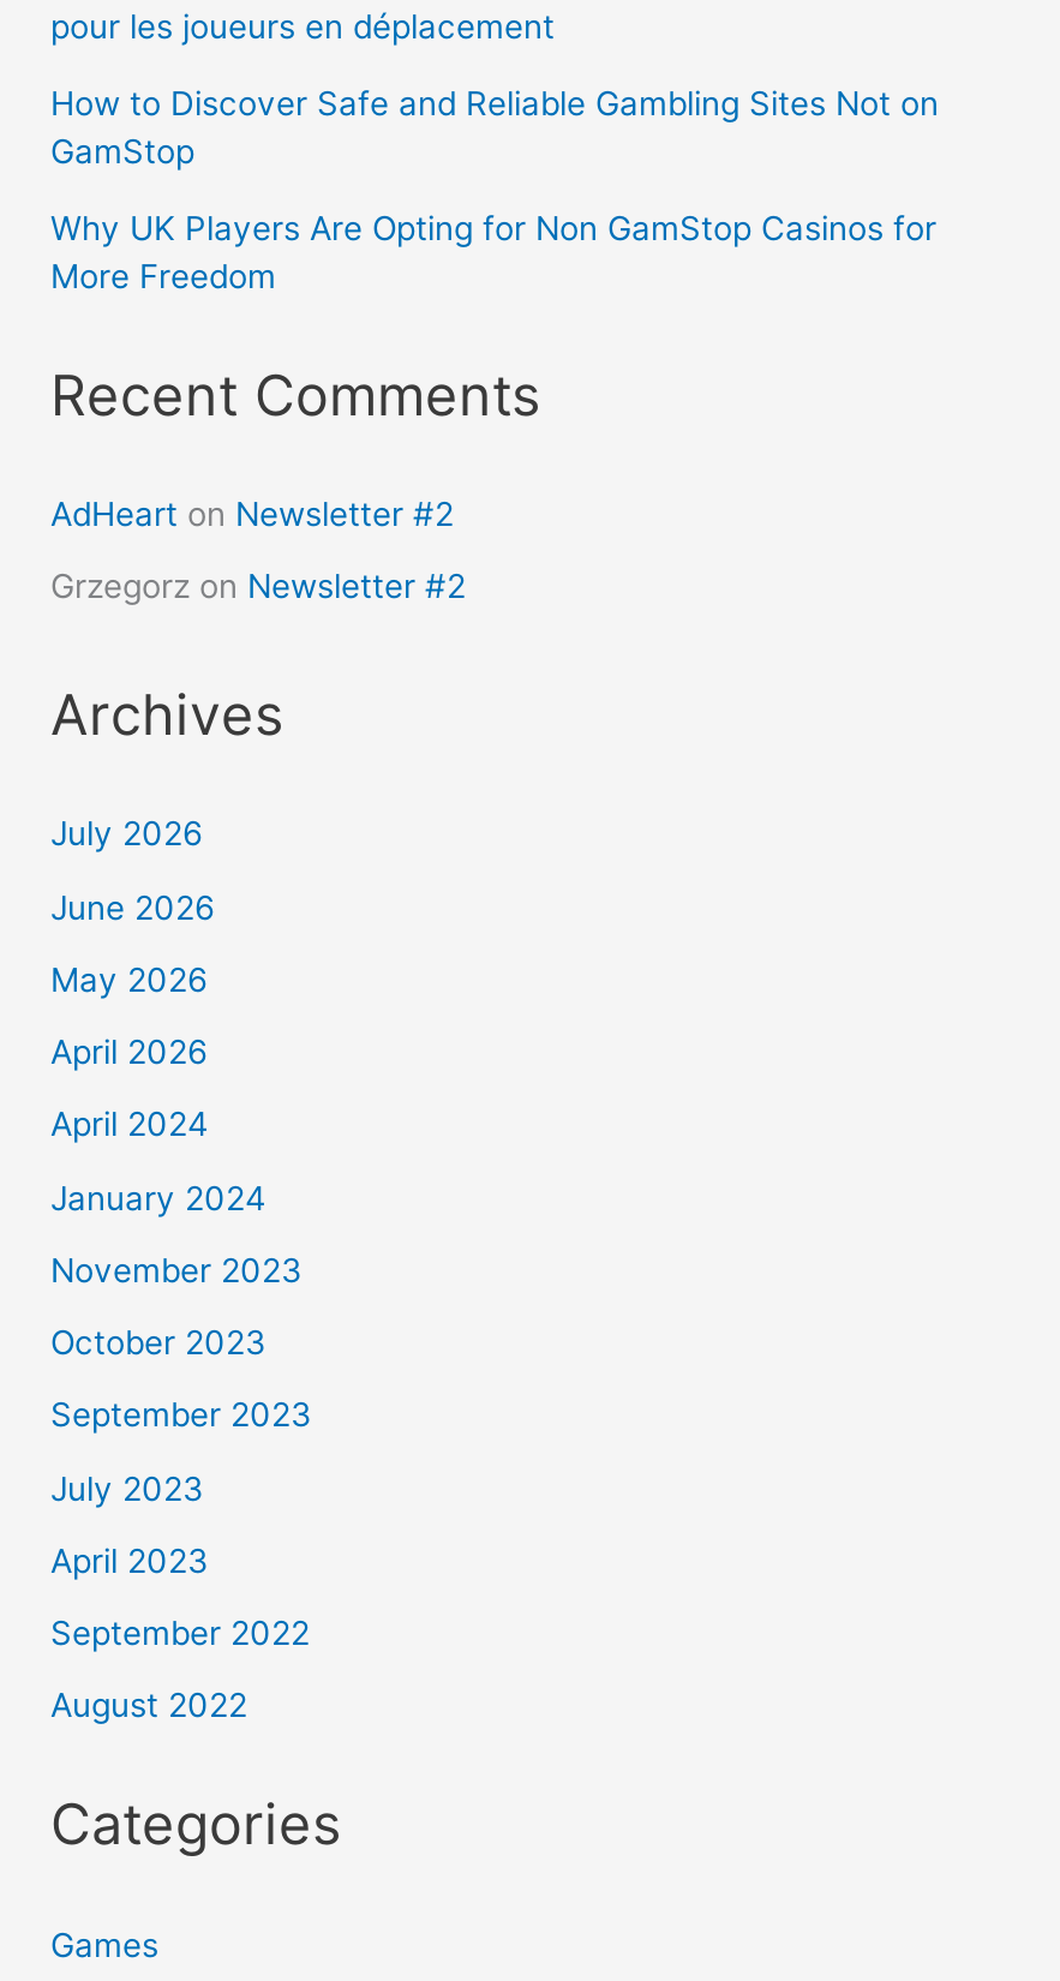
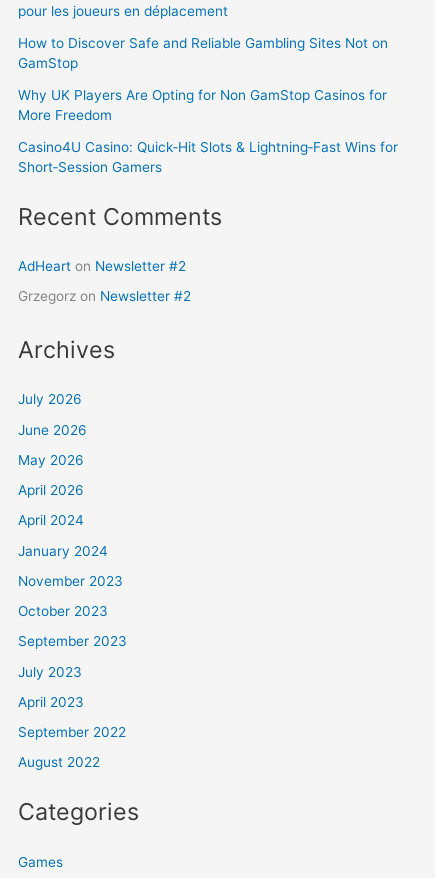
none -> [18,139,398,175] Casino4U Casino: Quick‑Hit Slots & Lightning‑Fast Wins for | Short‑Session Gamers

